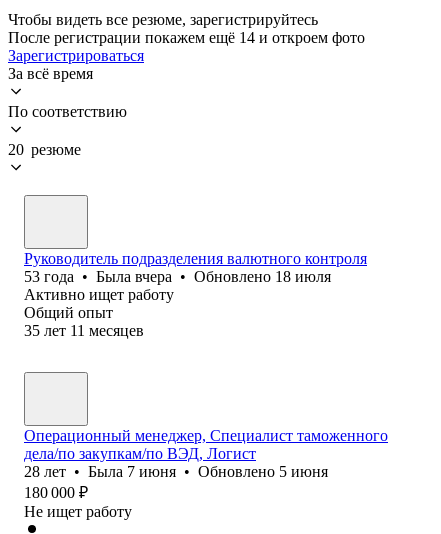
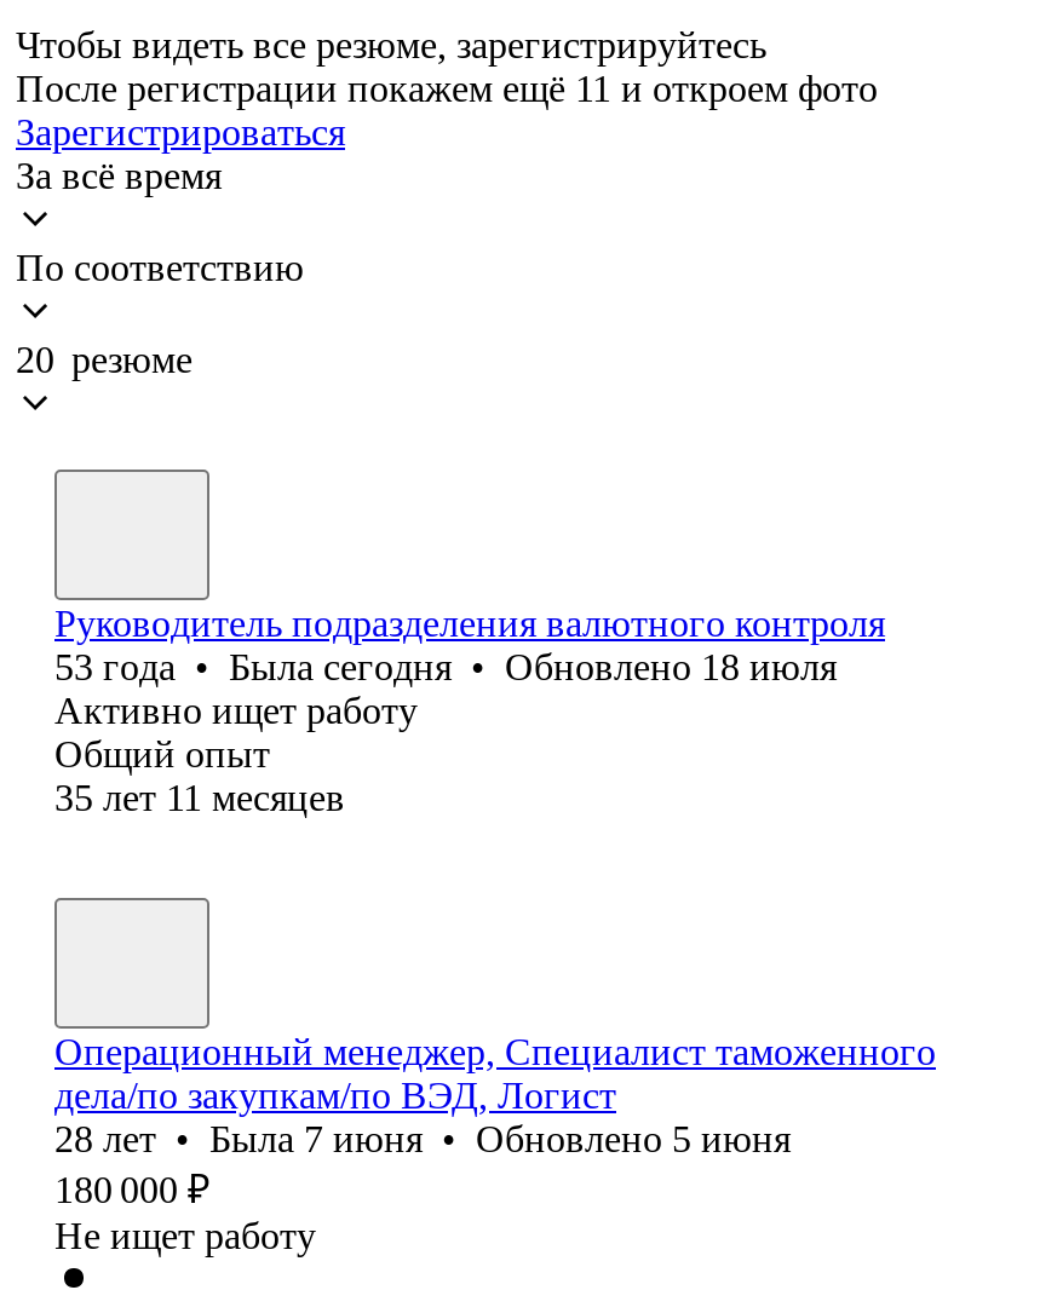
[8,29,365,46] После регистрации покажем ещё 14 и откроем фото -> [16,68,878,109] После регистрации покажем ещё 11 и откроем фото
[24,268,331,285] 53 года • Была вчера • Обновлено 18 июля -> [54,646,837,687] 53 года • Была сегодня • Обновлено 18 июля

